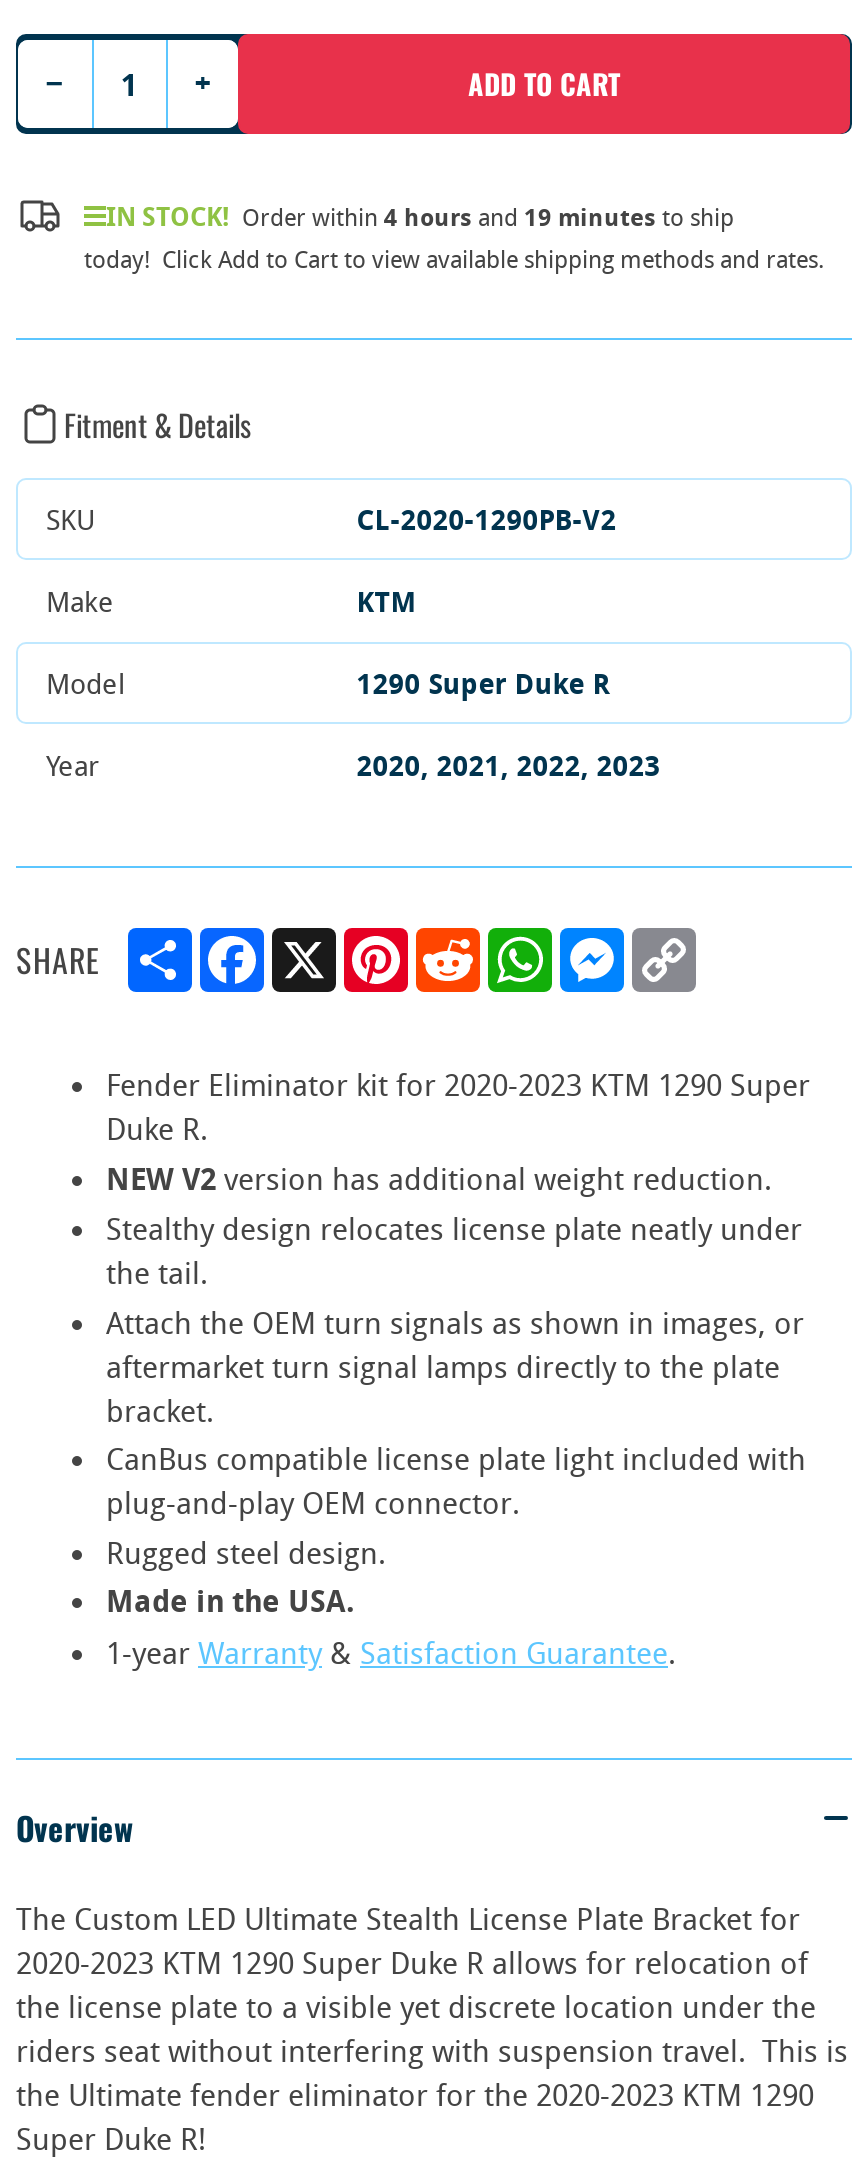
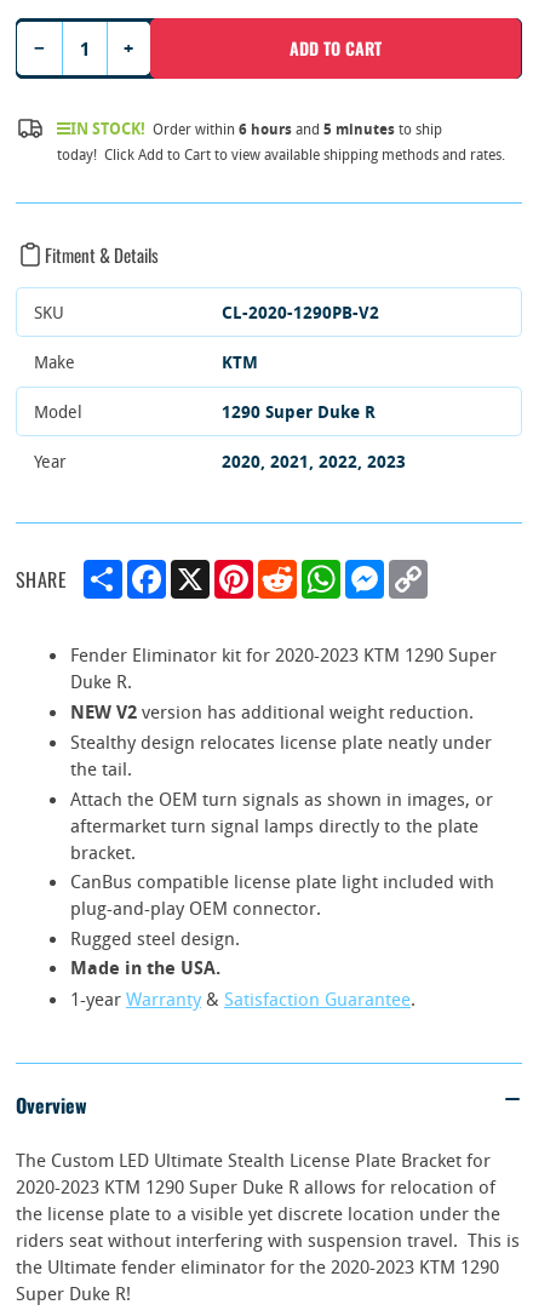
[106,197,734,234] IN STOCK! Order within 4 hours and 19 minutes to ship -> [70,117,442,139] IN STOCK! Order within 6 hours and 5 minutes to ship

